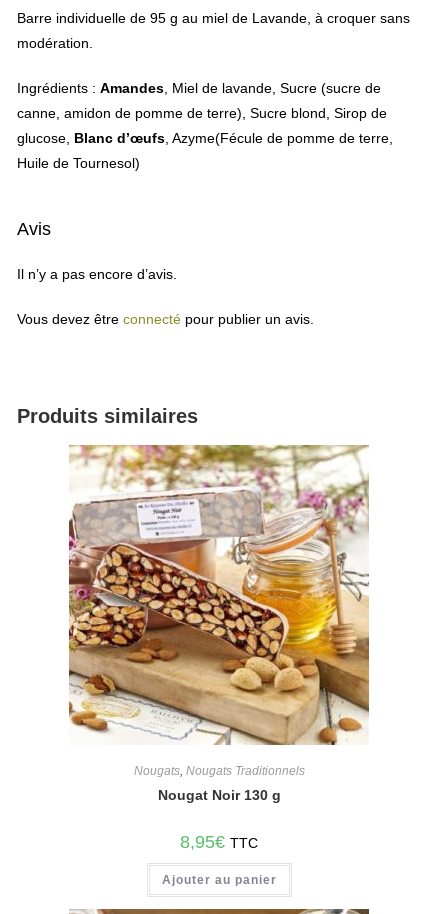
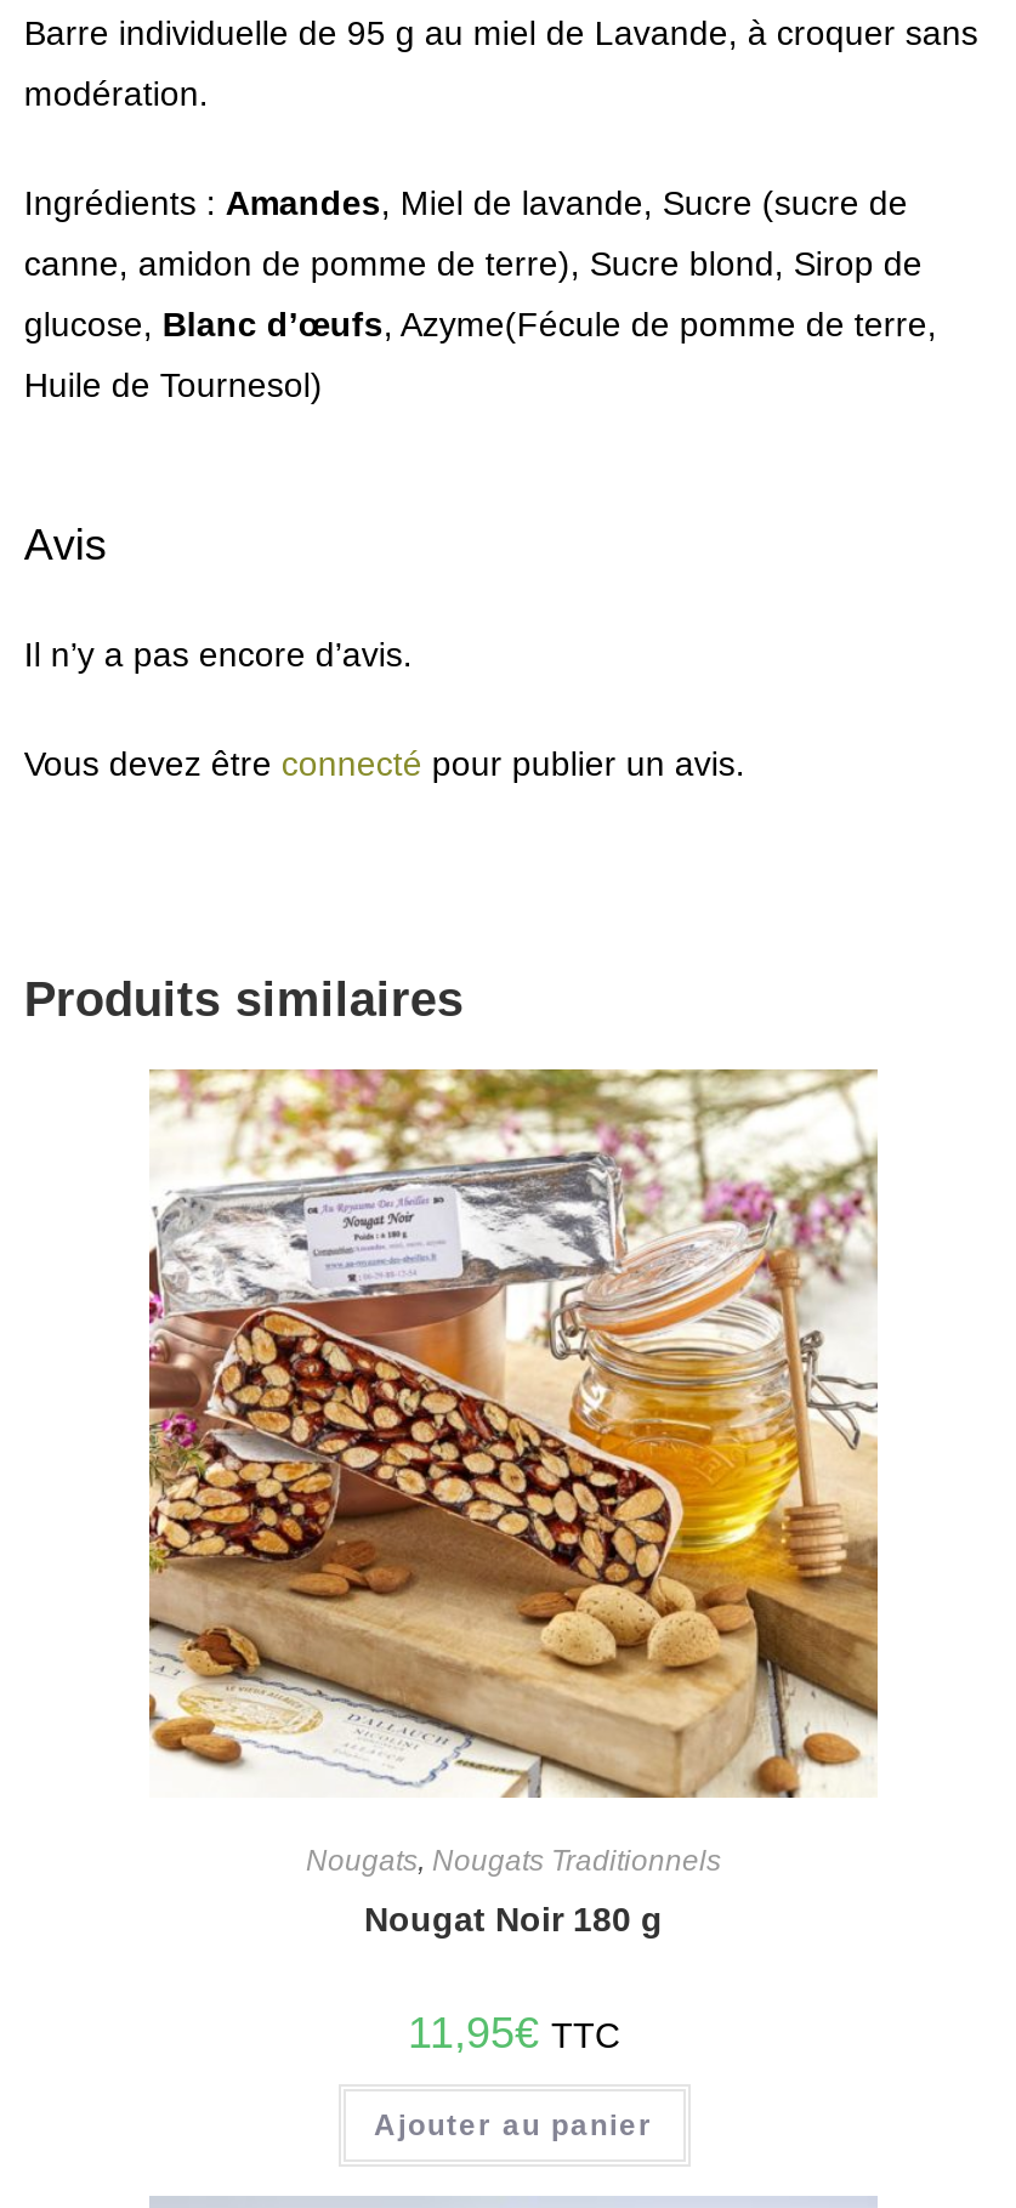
[71,479,265,548] [image] -> [152,1150,637,1322] [image]
[157,787,280,803] Nougat Noir 130 g -> [364,1899,663,1938] Nougat Noir 180 g
[180,832,258,852] 8,95€ TTC -> [408,2008,619,2057] 11,95€ TTC

